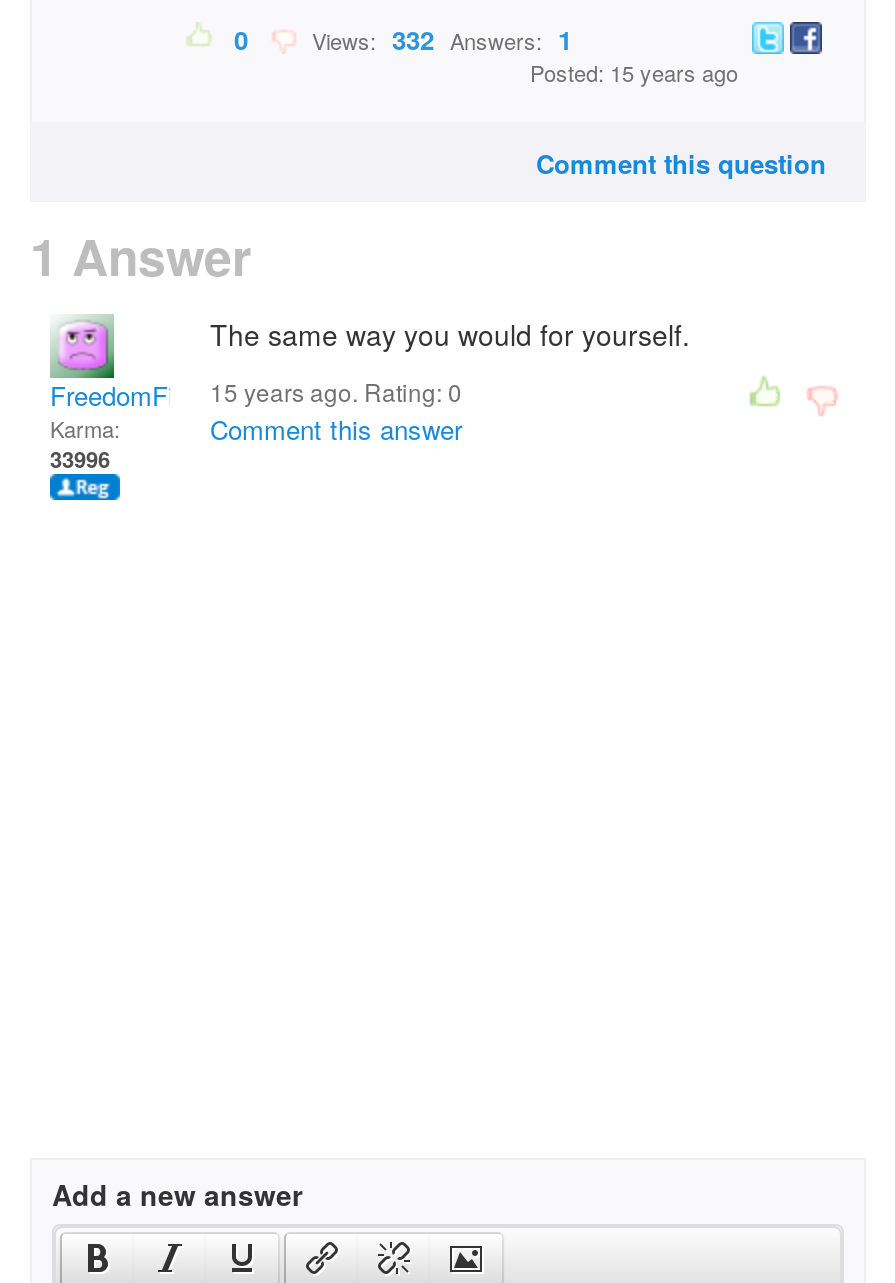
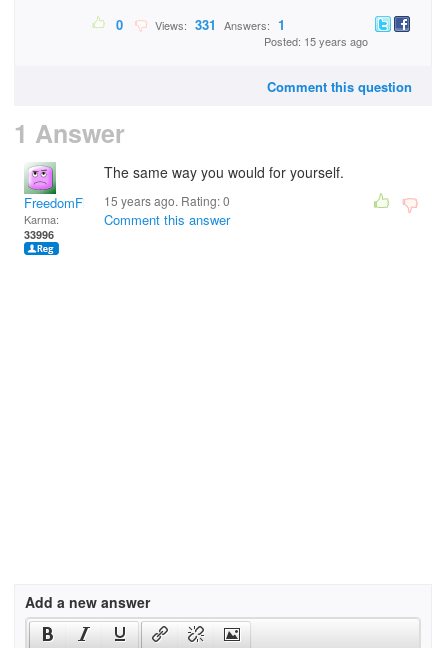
[300,20,572,58] Views: 332 Answers: 1 -> [149,15,285,34] Views: 331 Answers: 1

